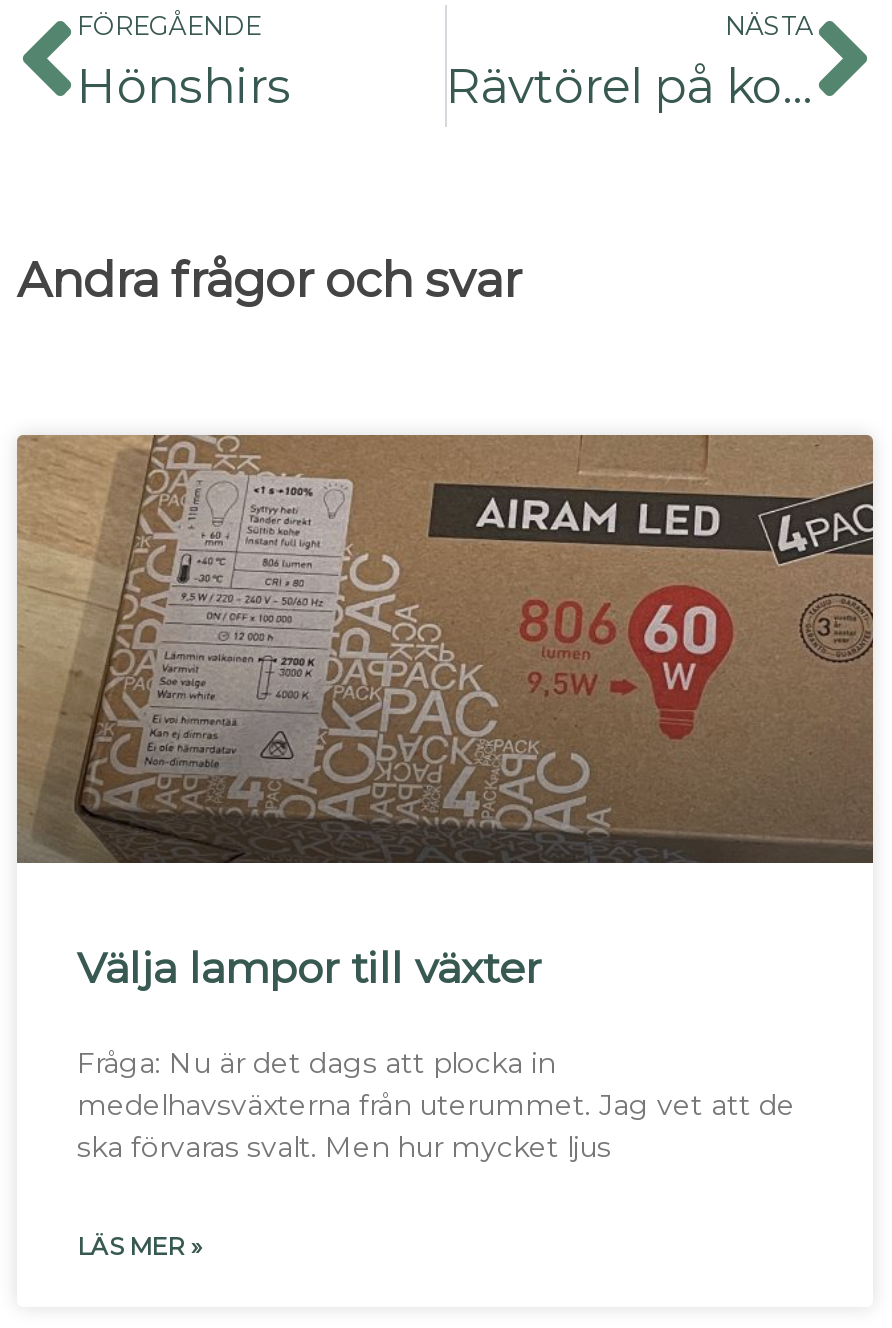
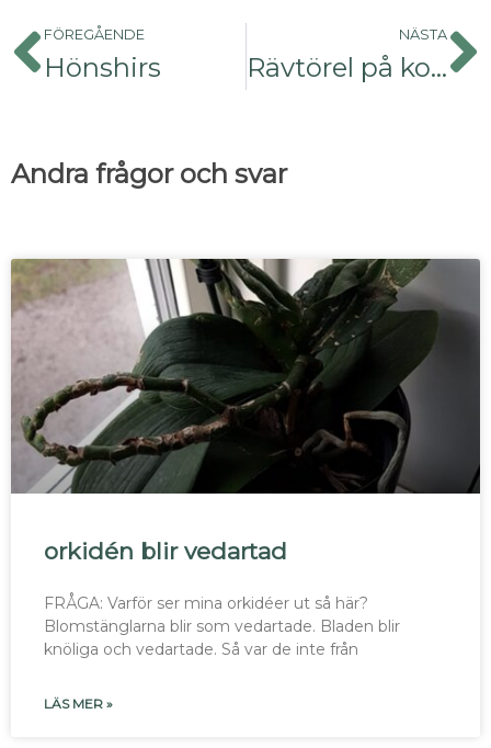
[17,433,875,992] [image] | Välja lampor till växter -> [11,258,481,564] [image] | orkidén blir vedartad
[77,1044,795,1164] Fråga: Nu är det dags att plocka in | medelhavsväxterna från uterummet. Jag vet att de | ska förvaras svalt. Men hur mycket ljus -> [44,593,400,659] FRÅGA: Varför ser mina orkidéer ut så här? | Blomstänglarna blir som vedartade. Bladen blir | knöliga och vedartade. Så var de inte från

